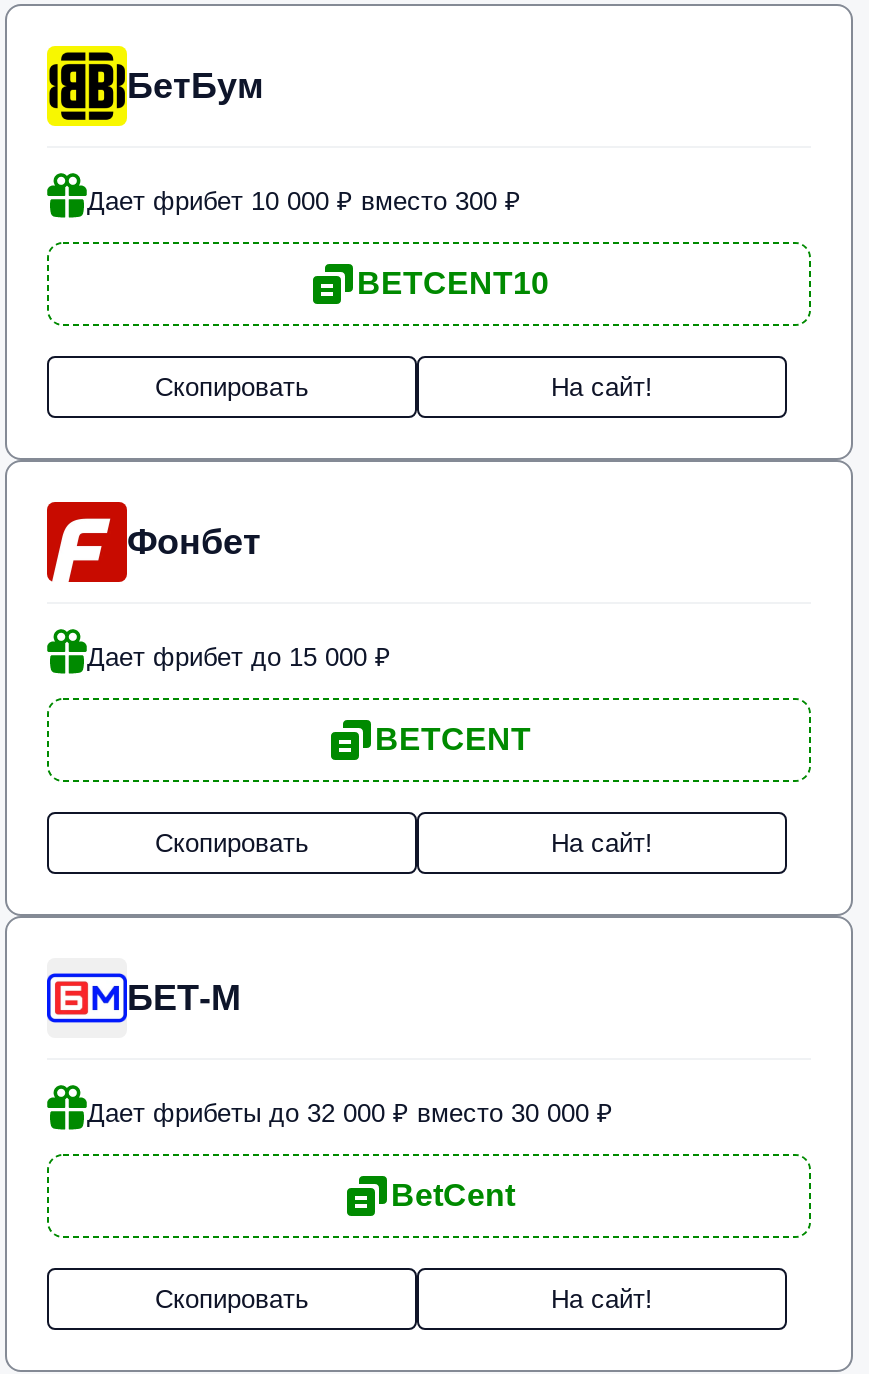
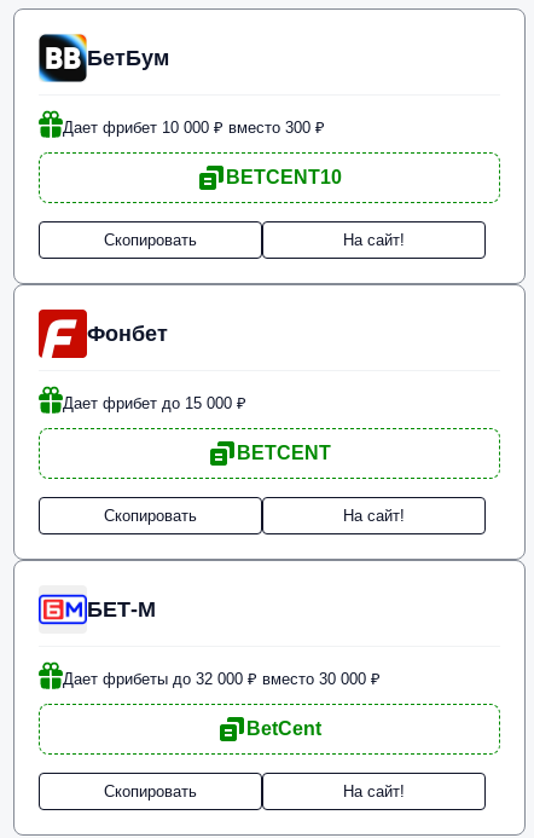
[45,44,129,128] [image] -> [37,33,88,83] [image]

